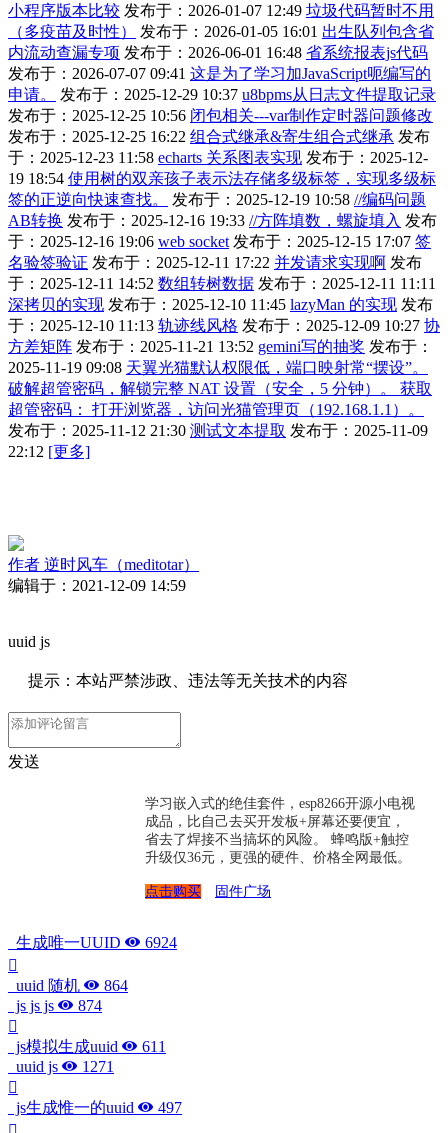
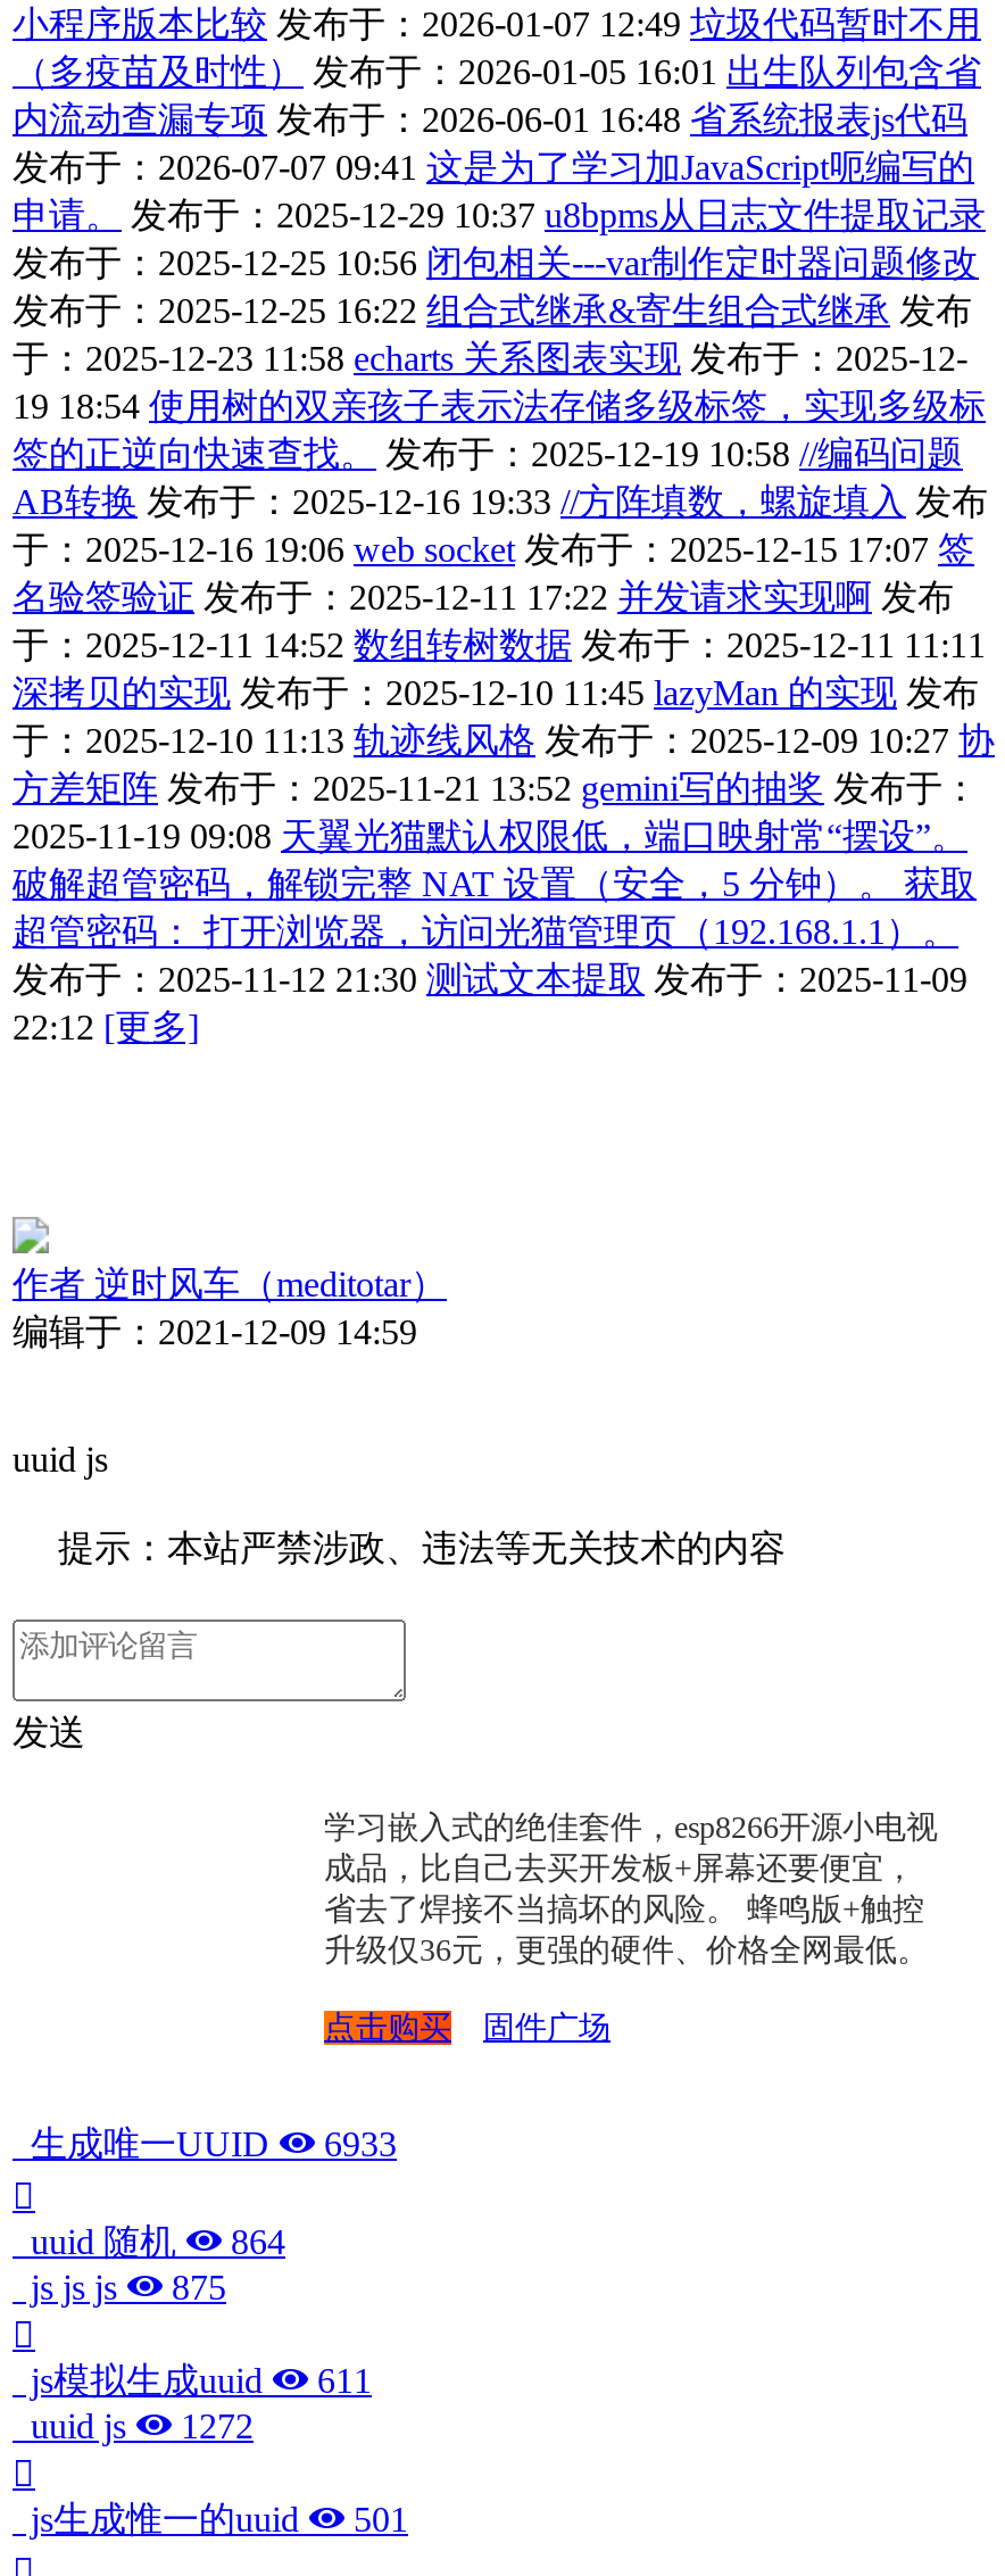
[8,934,177,951] 生成唯一UUID 6924 -> [13,2125,397,2164] 生成唯一UUID 6933
[8,997,102,1014] js js js 874 -> [13,2268,226,2307] js js js 875
[8,1058,114,1075] uuid js 1271 -> [13,2407,254,2446] uuid js 1272
[8,1099,182,1116] js生成惟一的uuid 497 -> [13,2500,408,2539] js生成惟一的uuid 501

